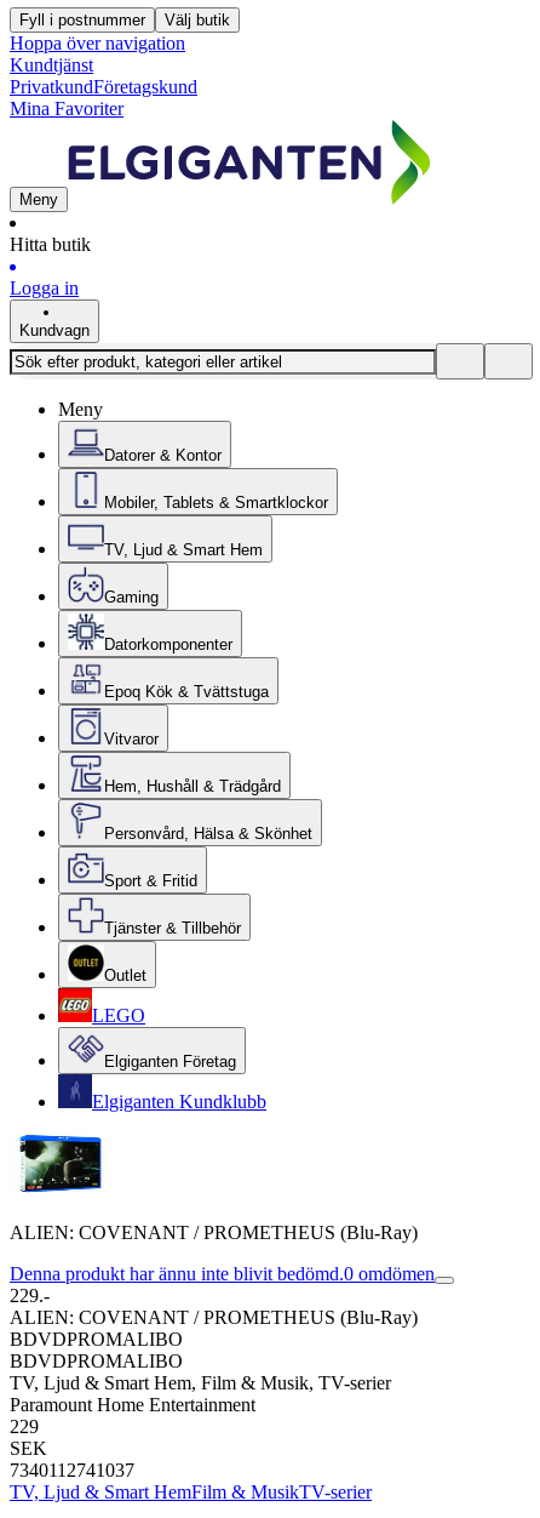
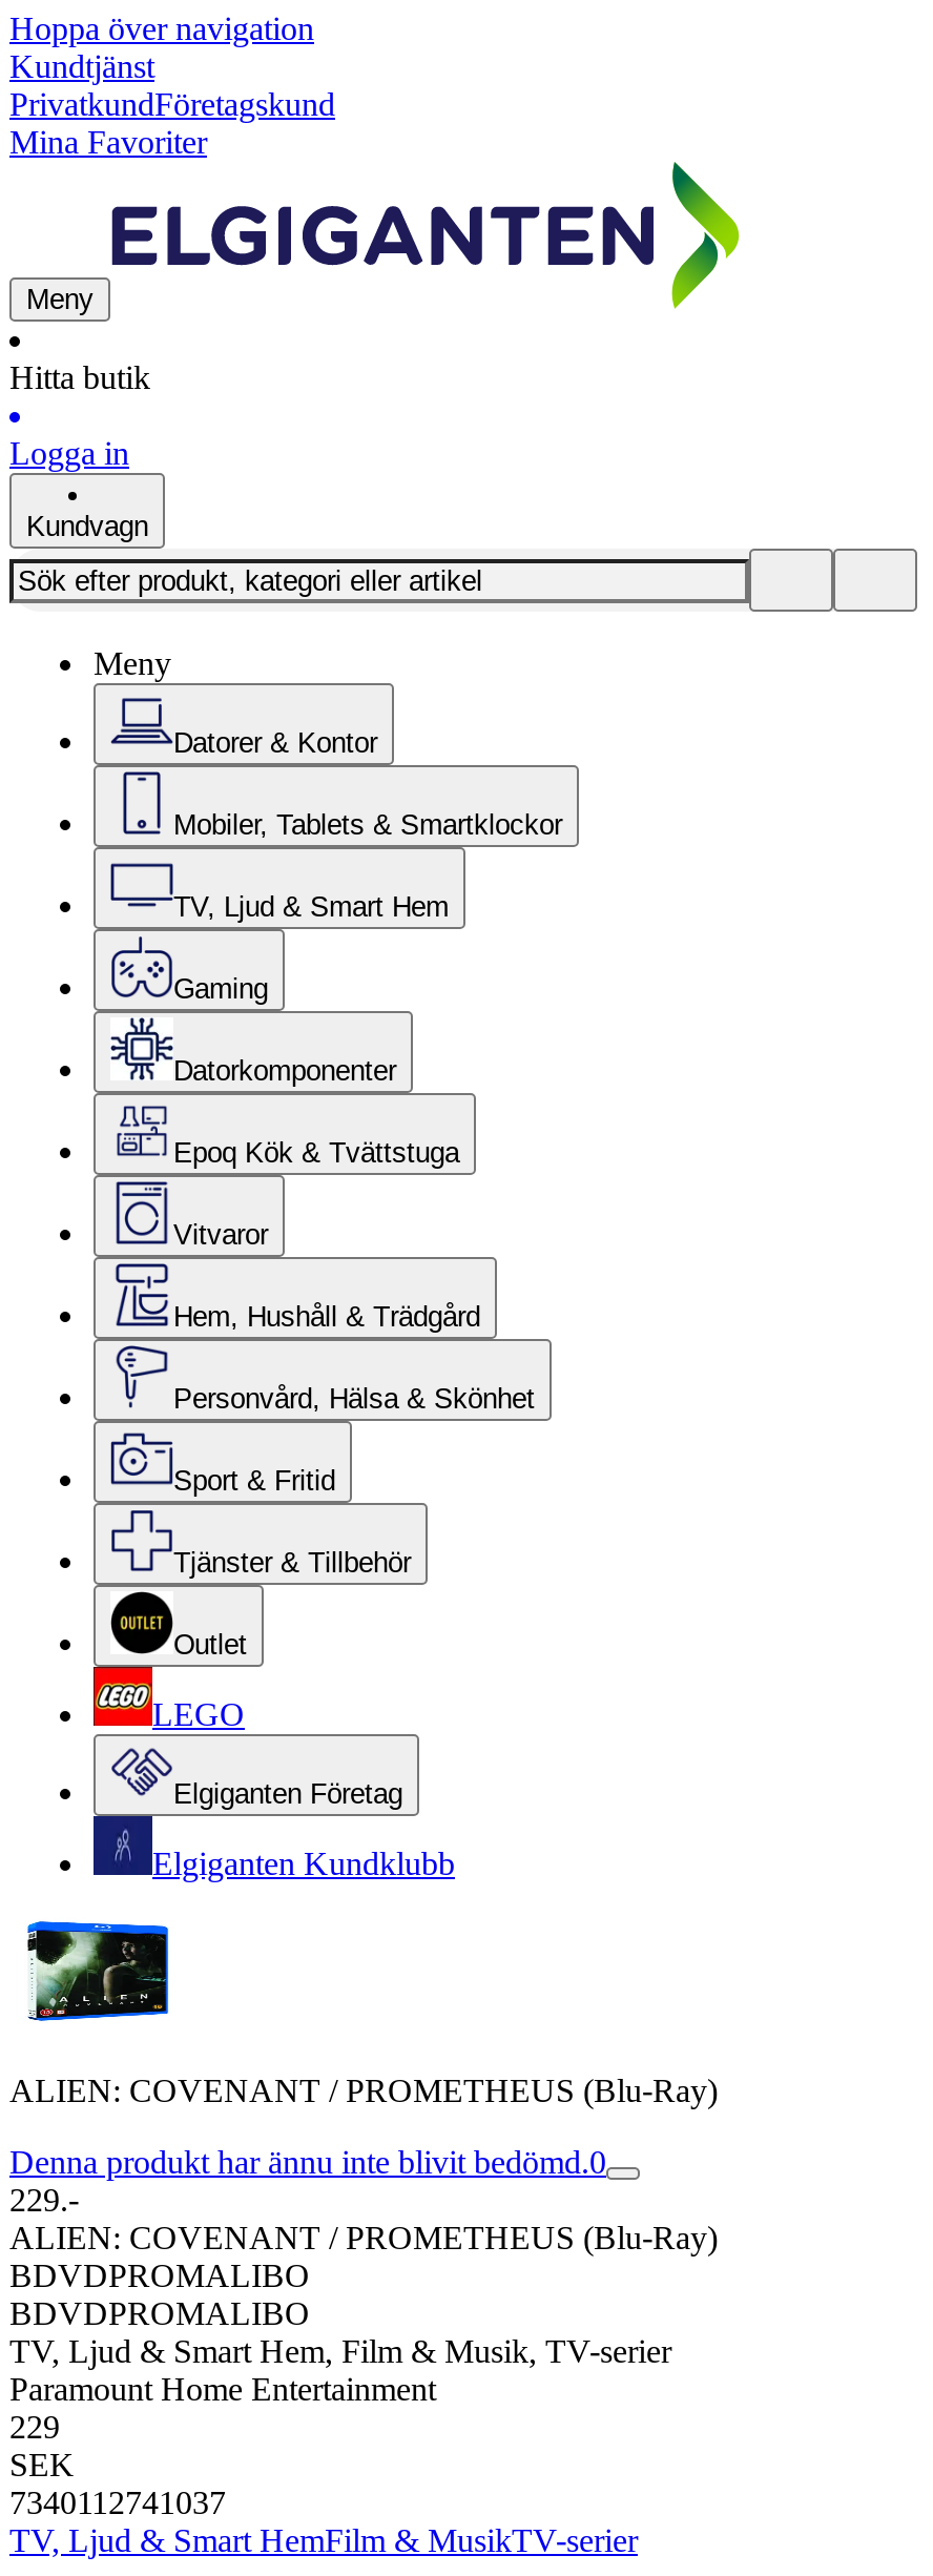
[19,11,230,29] Fyll i postnummer | Välj butik -> none
[10,1263,435,1284] Denna produkt har ännu inte blivit bedömd.0 omdömen -> [9,2144,606,2180] Denna produkt har ännu inte blivit bedömd.0

